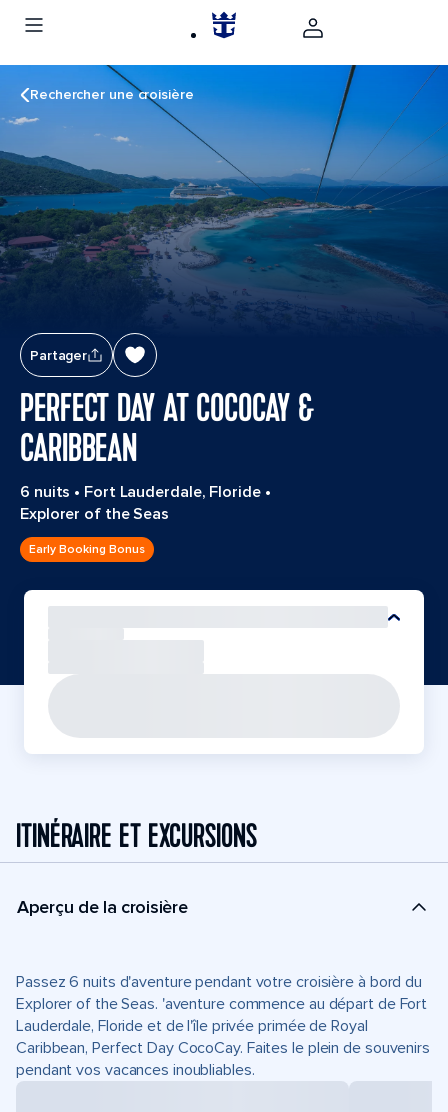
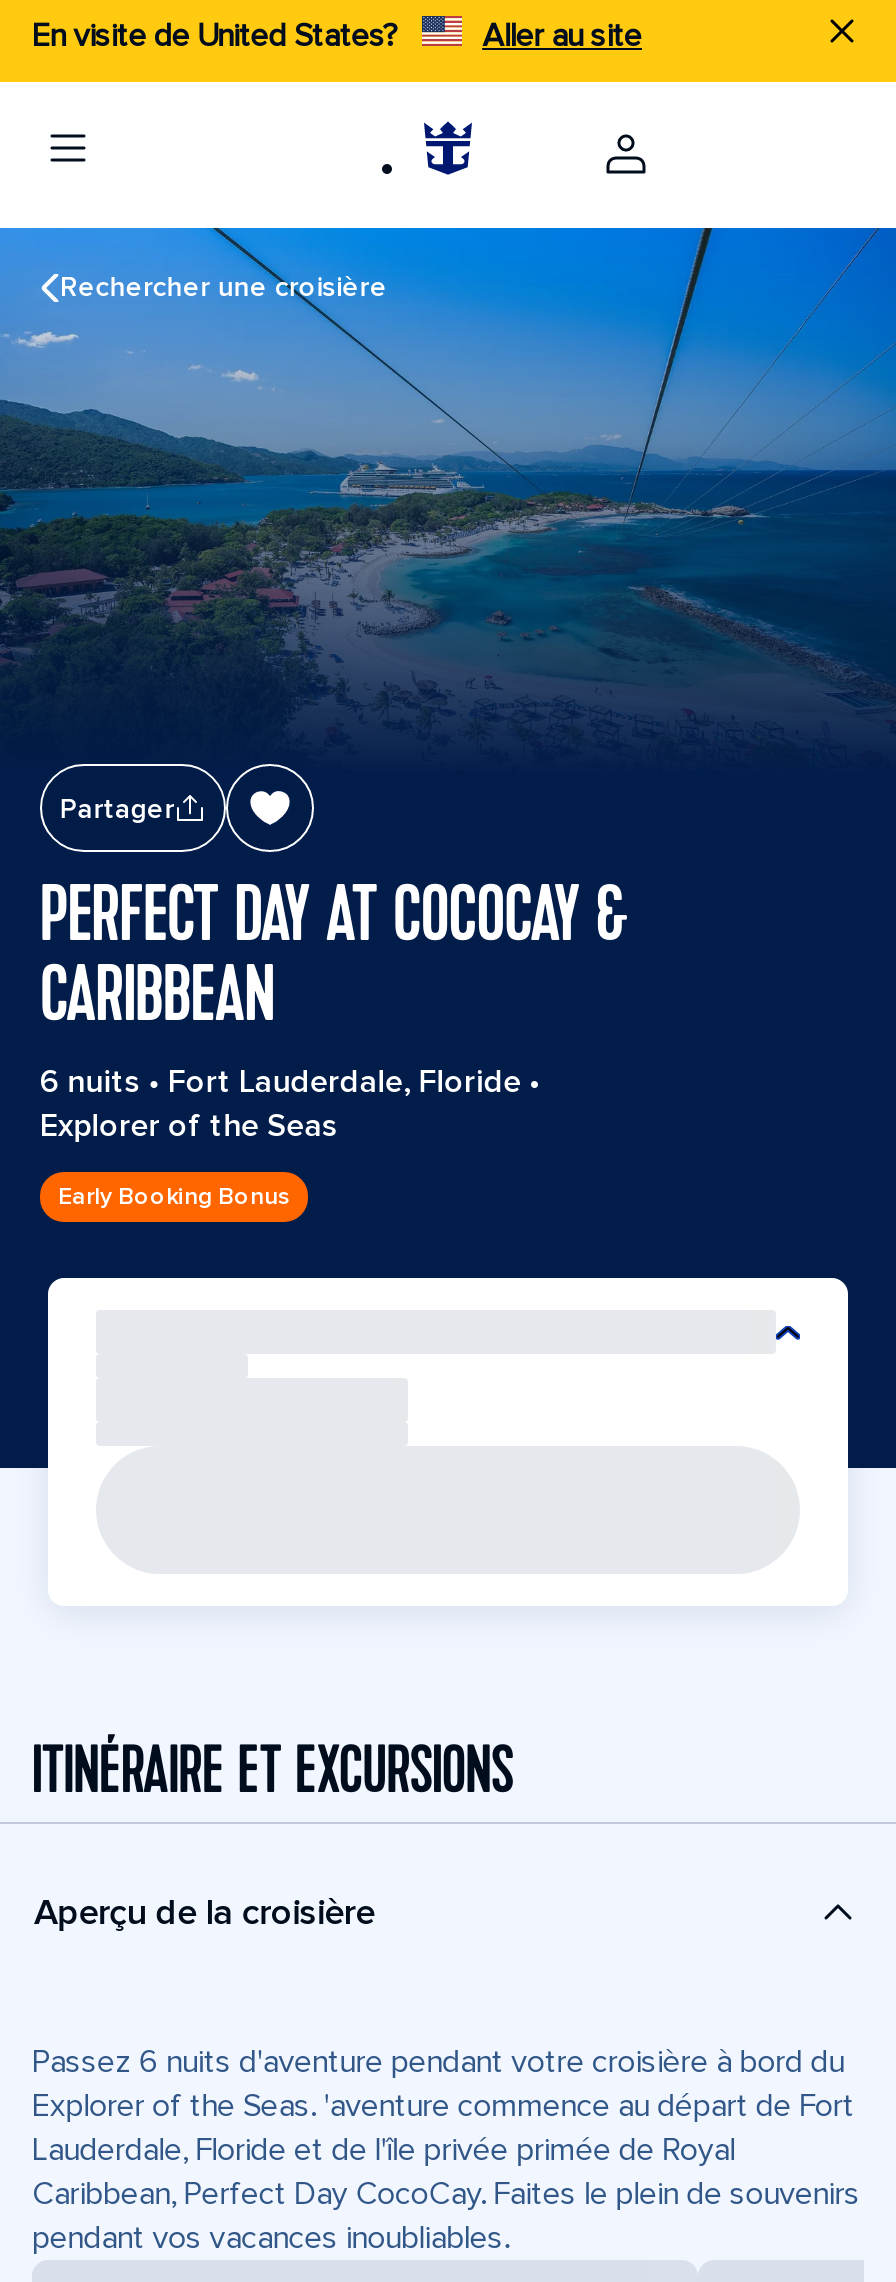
none -> [32,16,642,56] En visite de United States? | Aller au site

